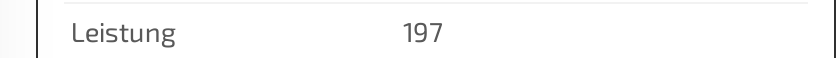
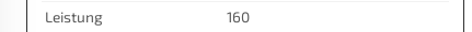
[403,14,443,48] 197 -> [227,8,250,26] 160

